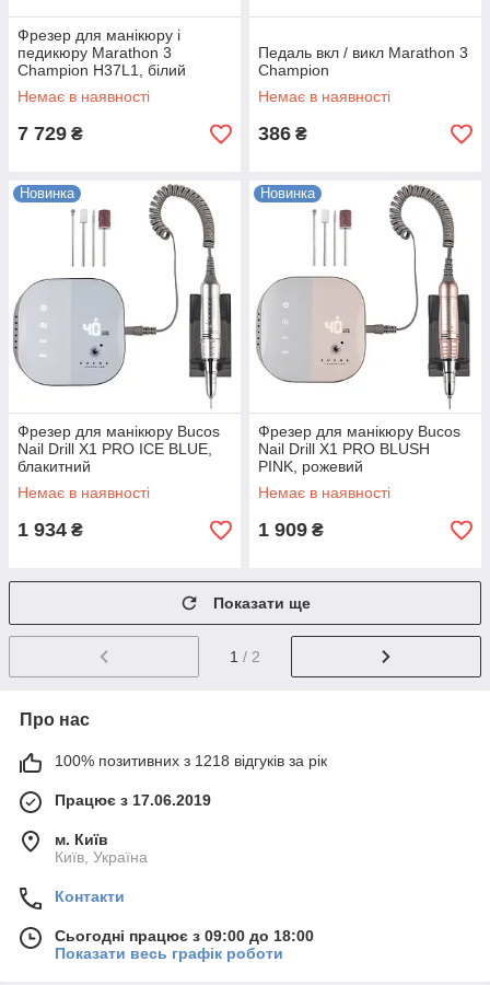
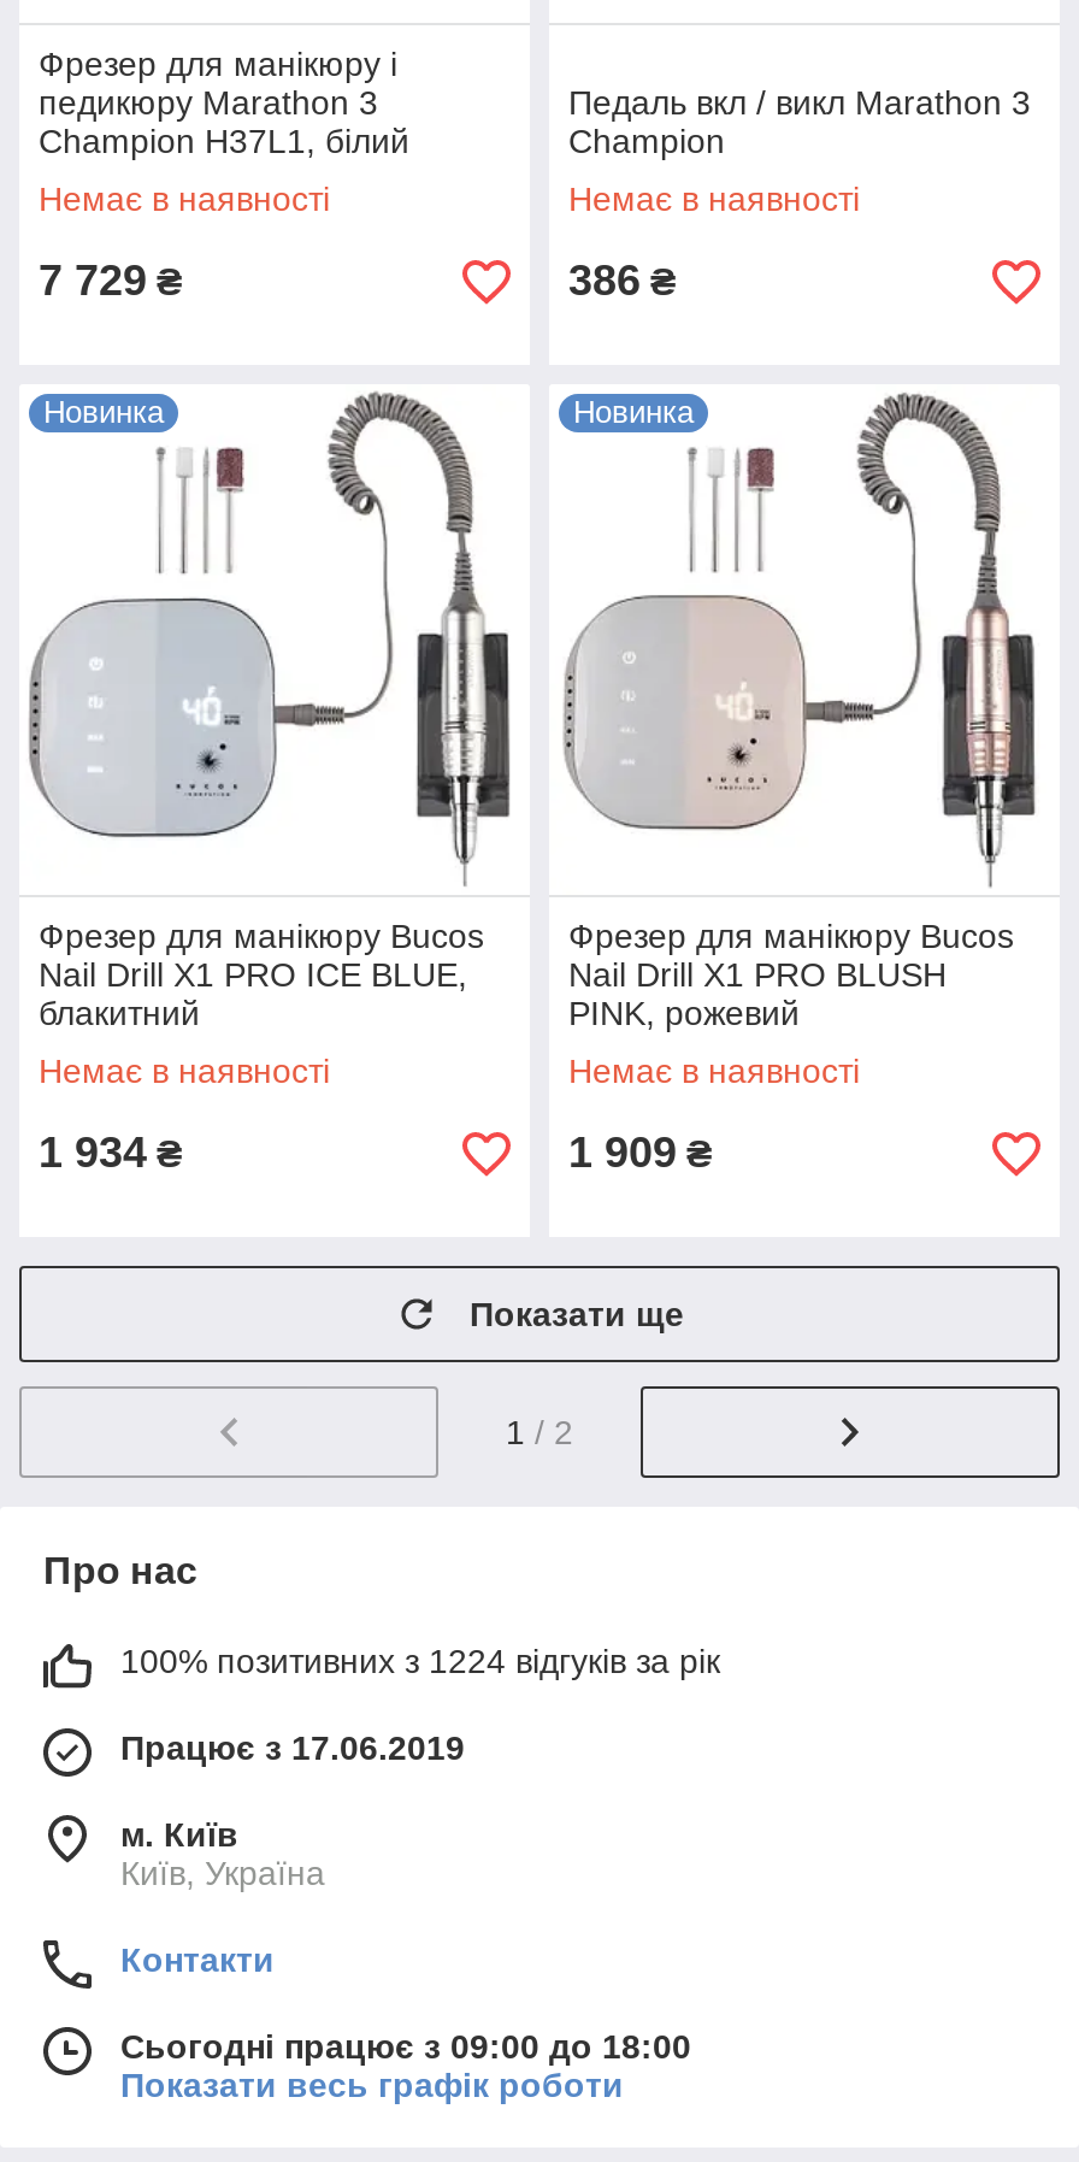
[55,752,327,769] 100% позитивних з 1218 відгуків за рік -> [120,1642,720,1680] 100% позитивних з 1224 відгуків за рік

